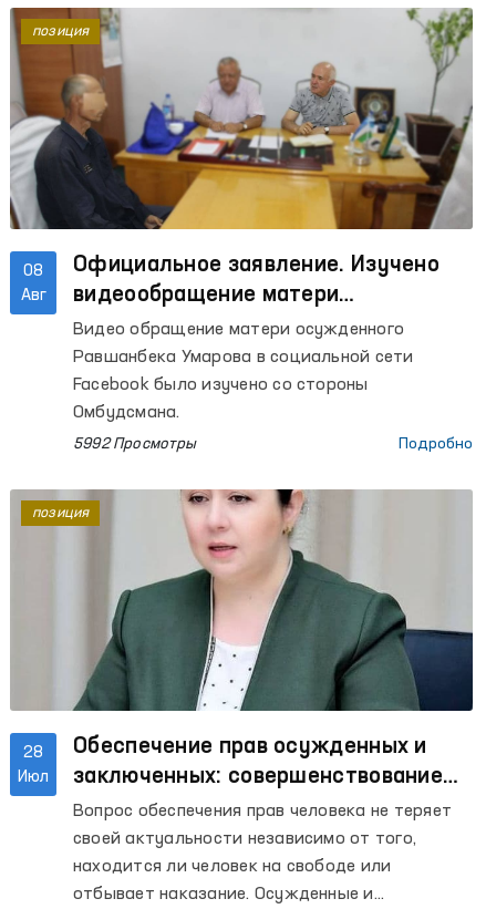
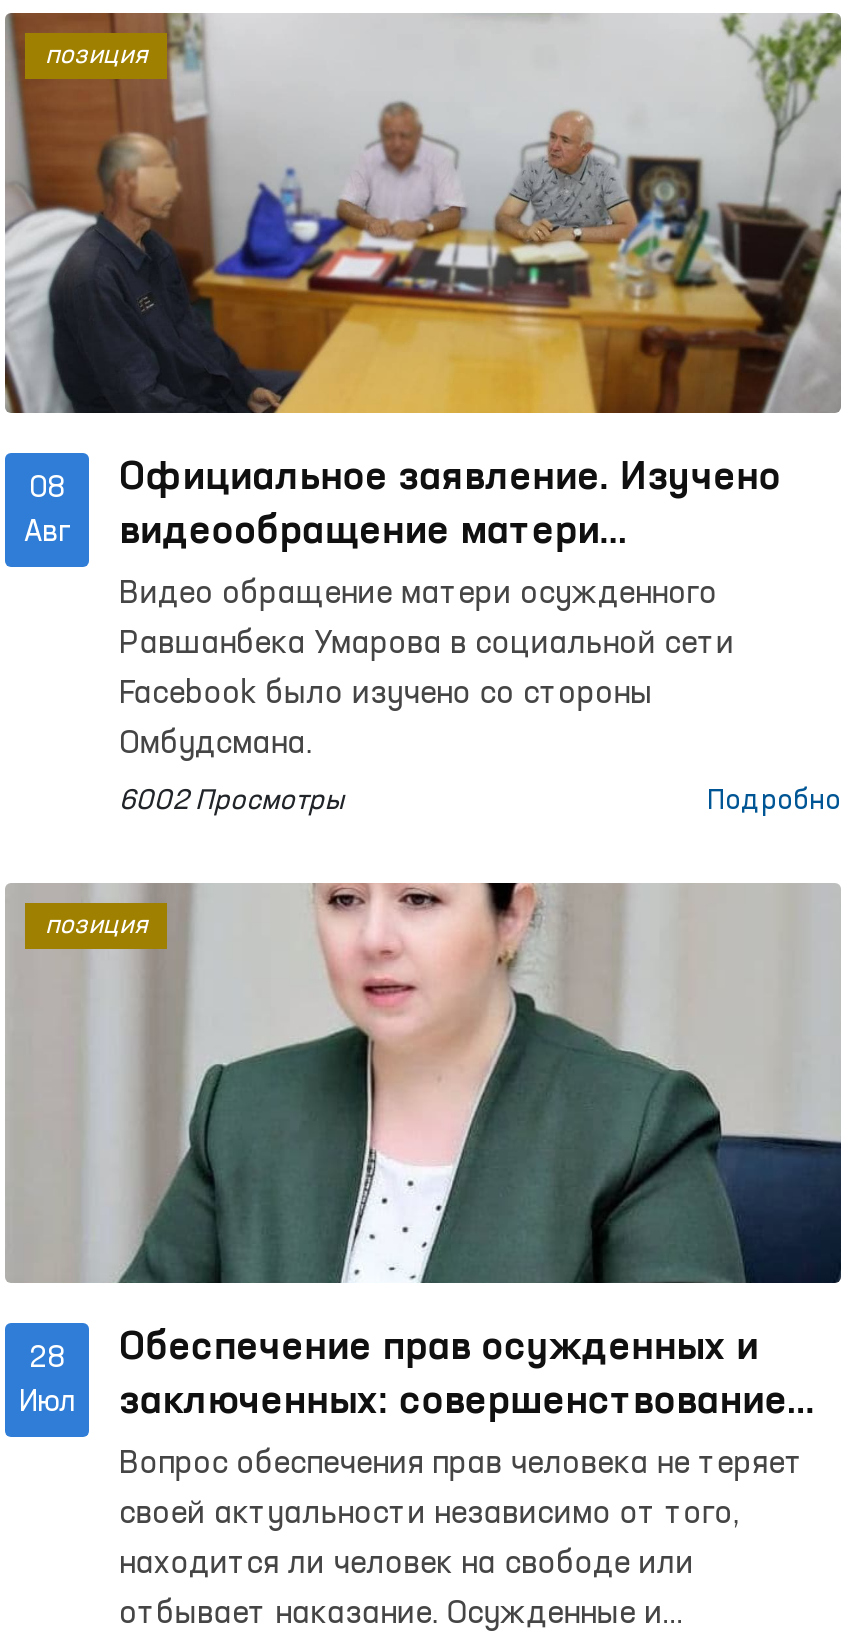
[73,436,196,452] 5992 Просмотры -> [119,787,345,815] 6002 Просмотры

